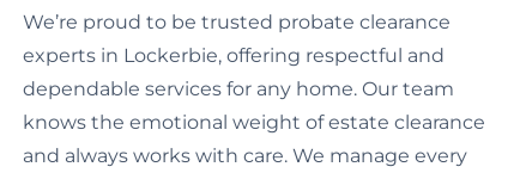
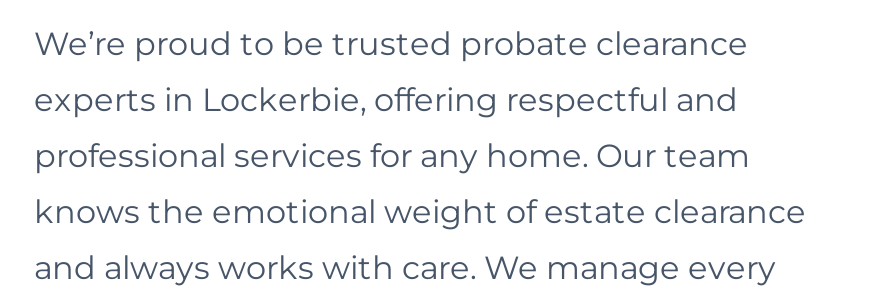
[23,77,454,100] dependable services for any home. Our team -> [34,136,750,174] professional services for any home. Our team

